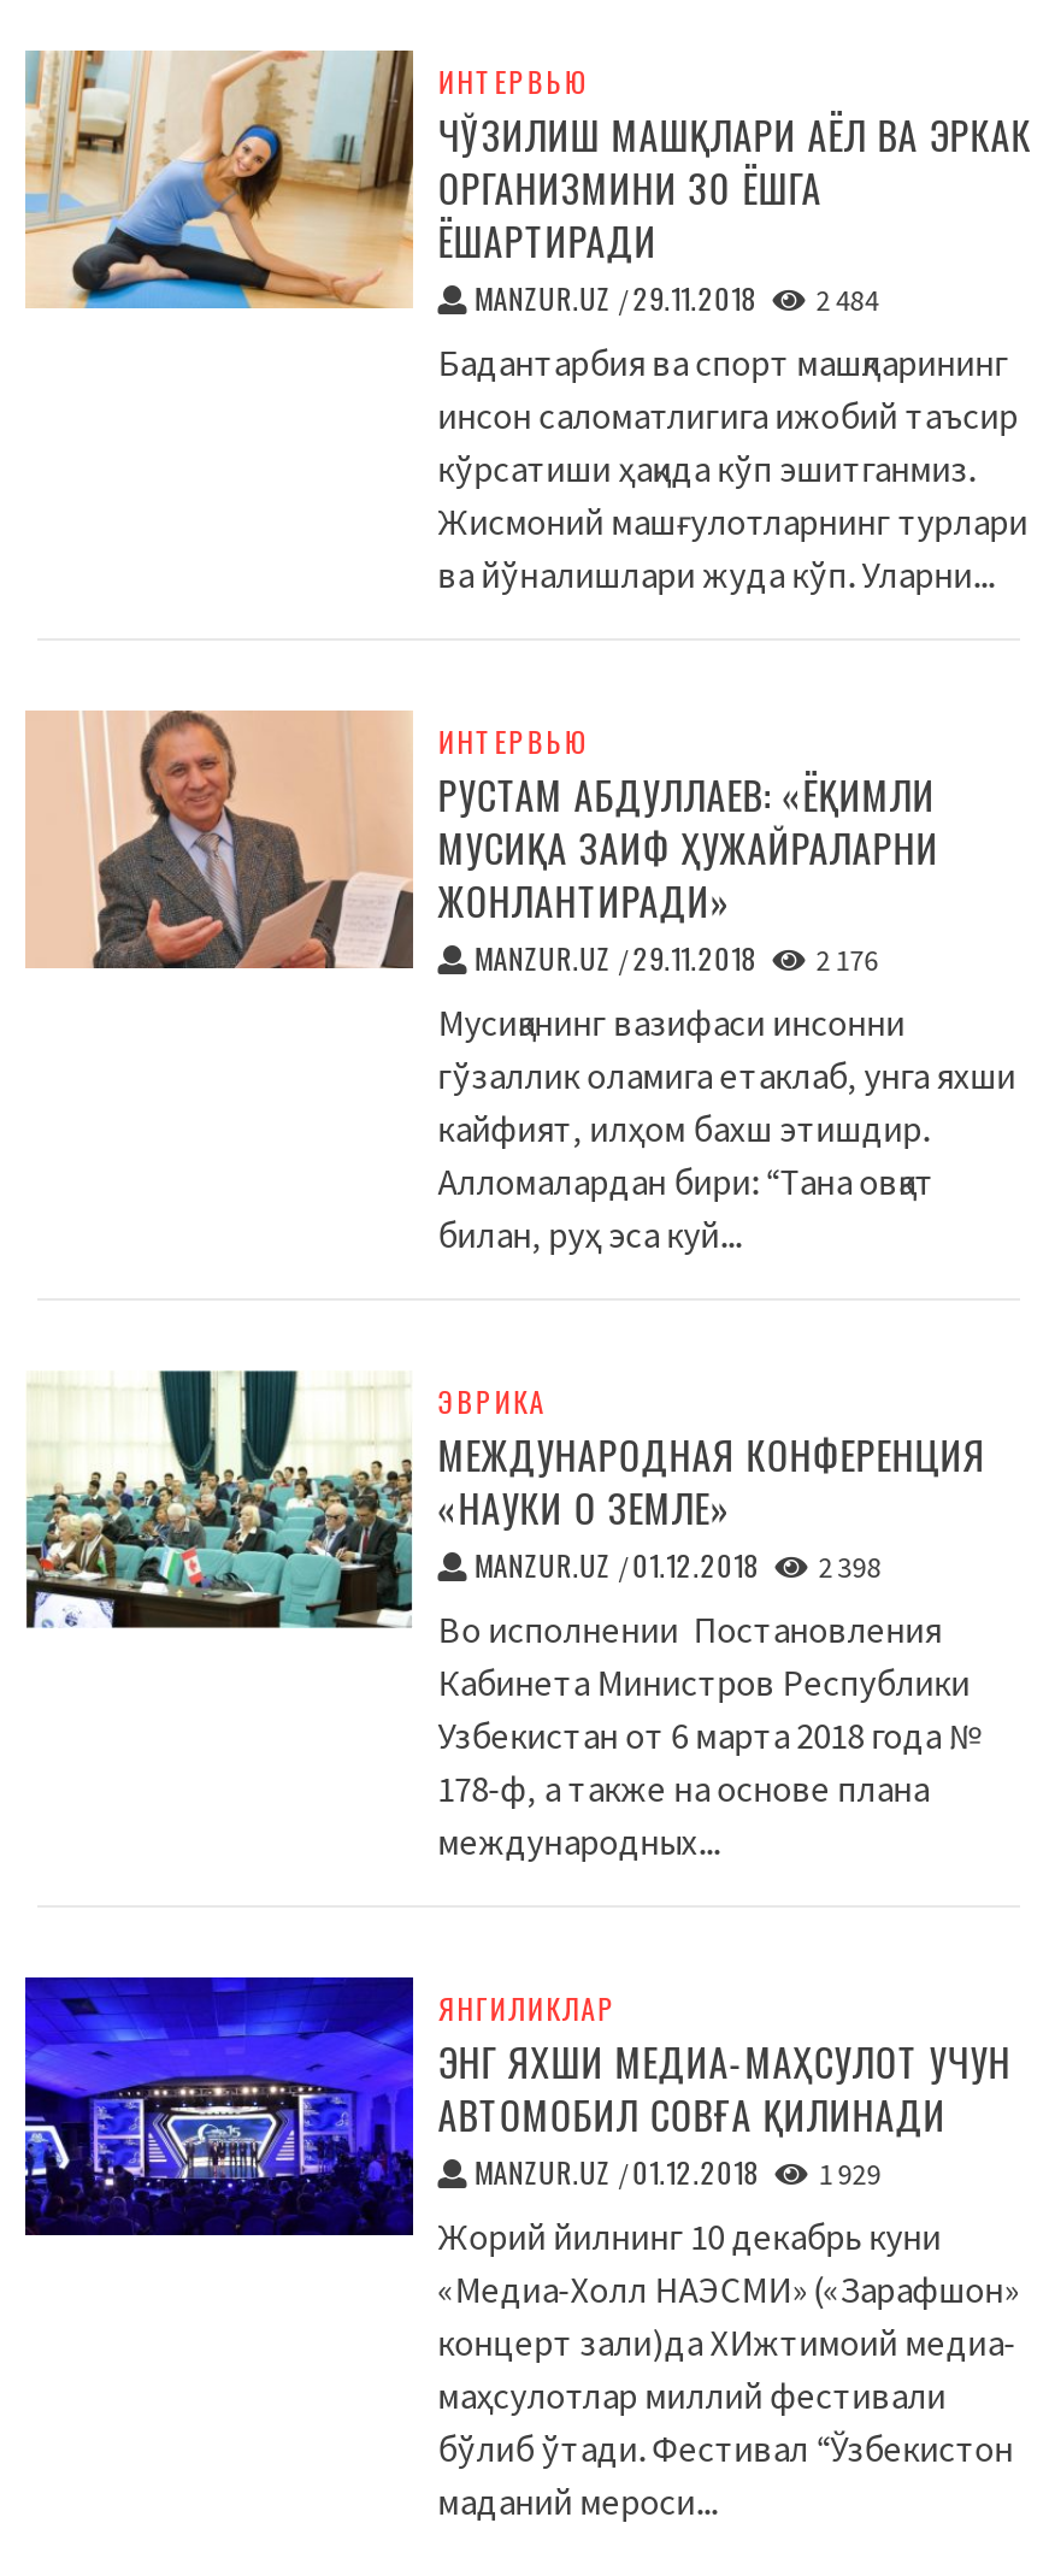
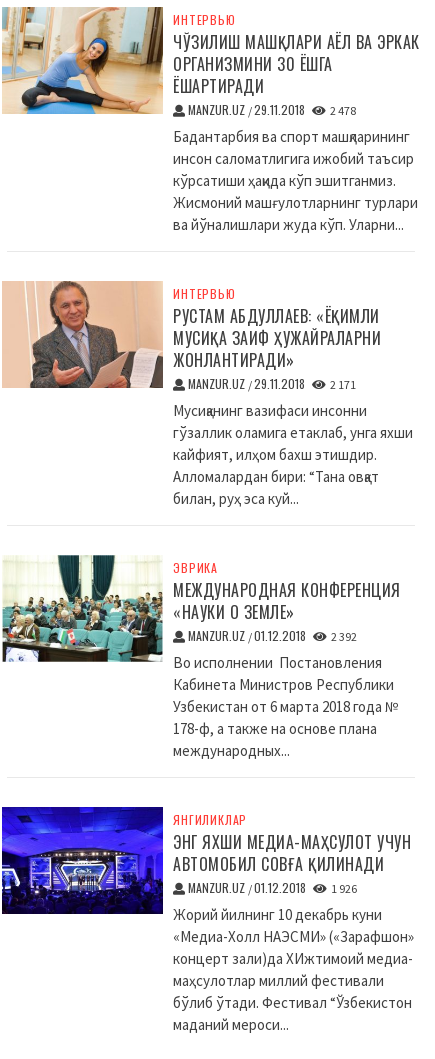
[474,277,878,317] MANZUR.UZ / 29.11.2018 2 484 -> [188,101,356,118] MANZUR.UZ / 29.11.2018 2 478
[474,936,878,977] MANZUR.UZ / 29.11.2018 2 176 -> [188,375,356,392] MANZUR.UZ / 29.11.2018 2 171
[474,1543,881,1584] MANZUR.UZ / 01.12.2018 2 398 -> [188,627,357,644] MANZUR.UZ / 01.12.2018 2 392
[474,2150,881,2191] MANZUR.UZ / 01.12.2018 1 929 -> [188,879,357,896] MANZUR.UZ / 01.12.2018 1 926

